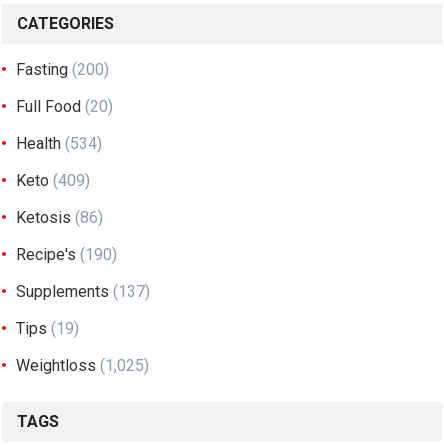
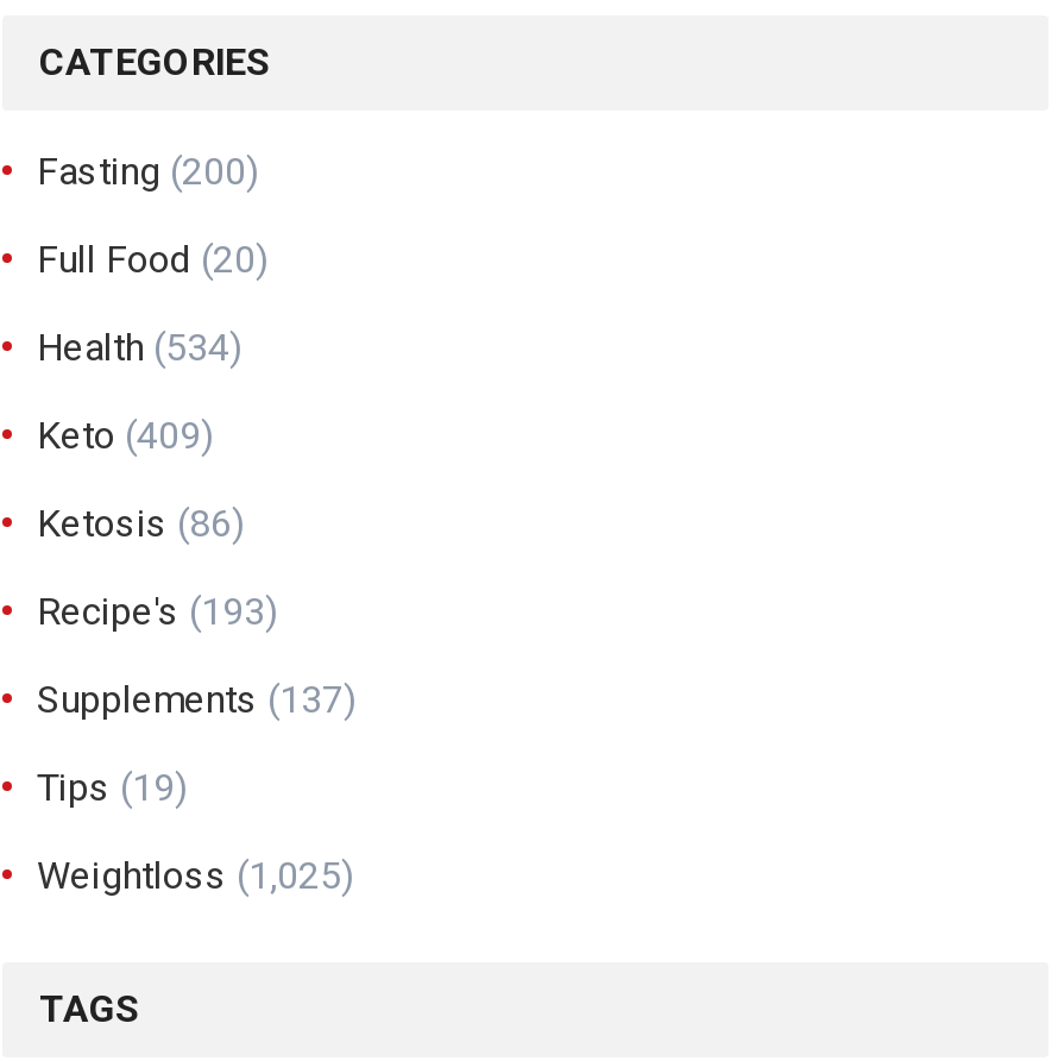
[16,245,117,264] Recipe's (190) -> [37,589,277,634] Recipe's (193)

